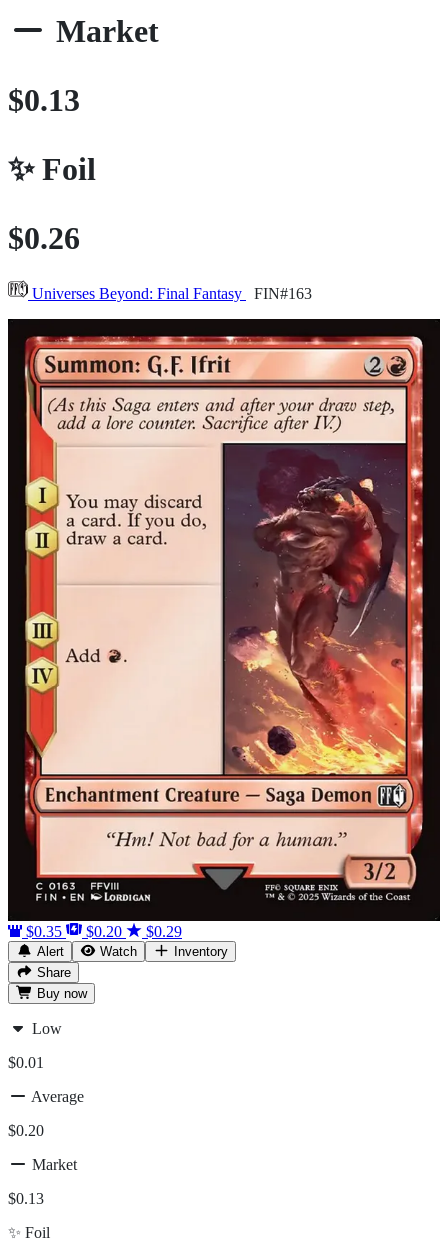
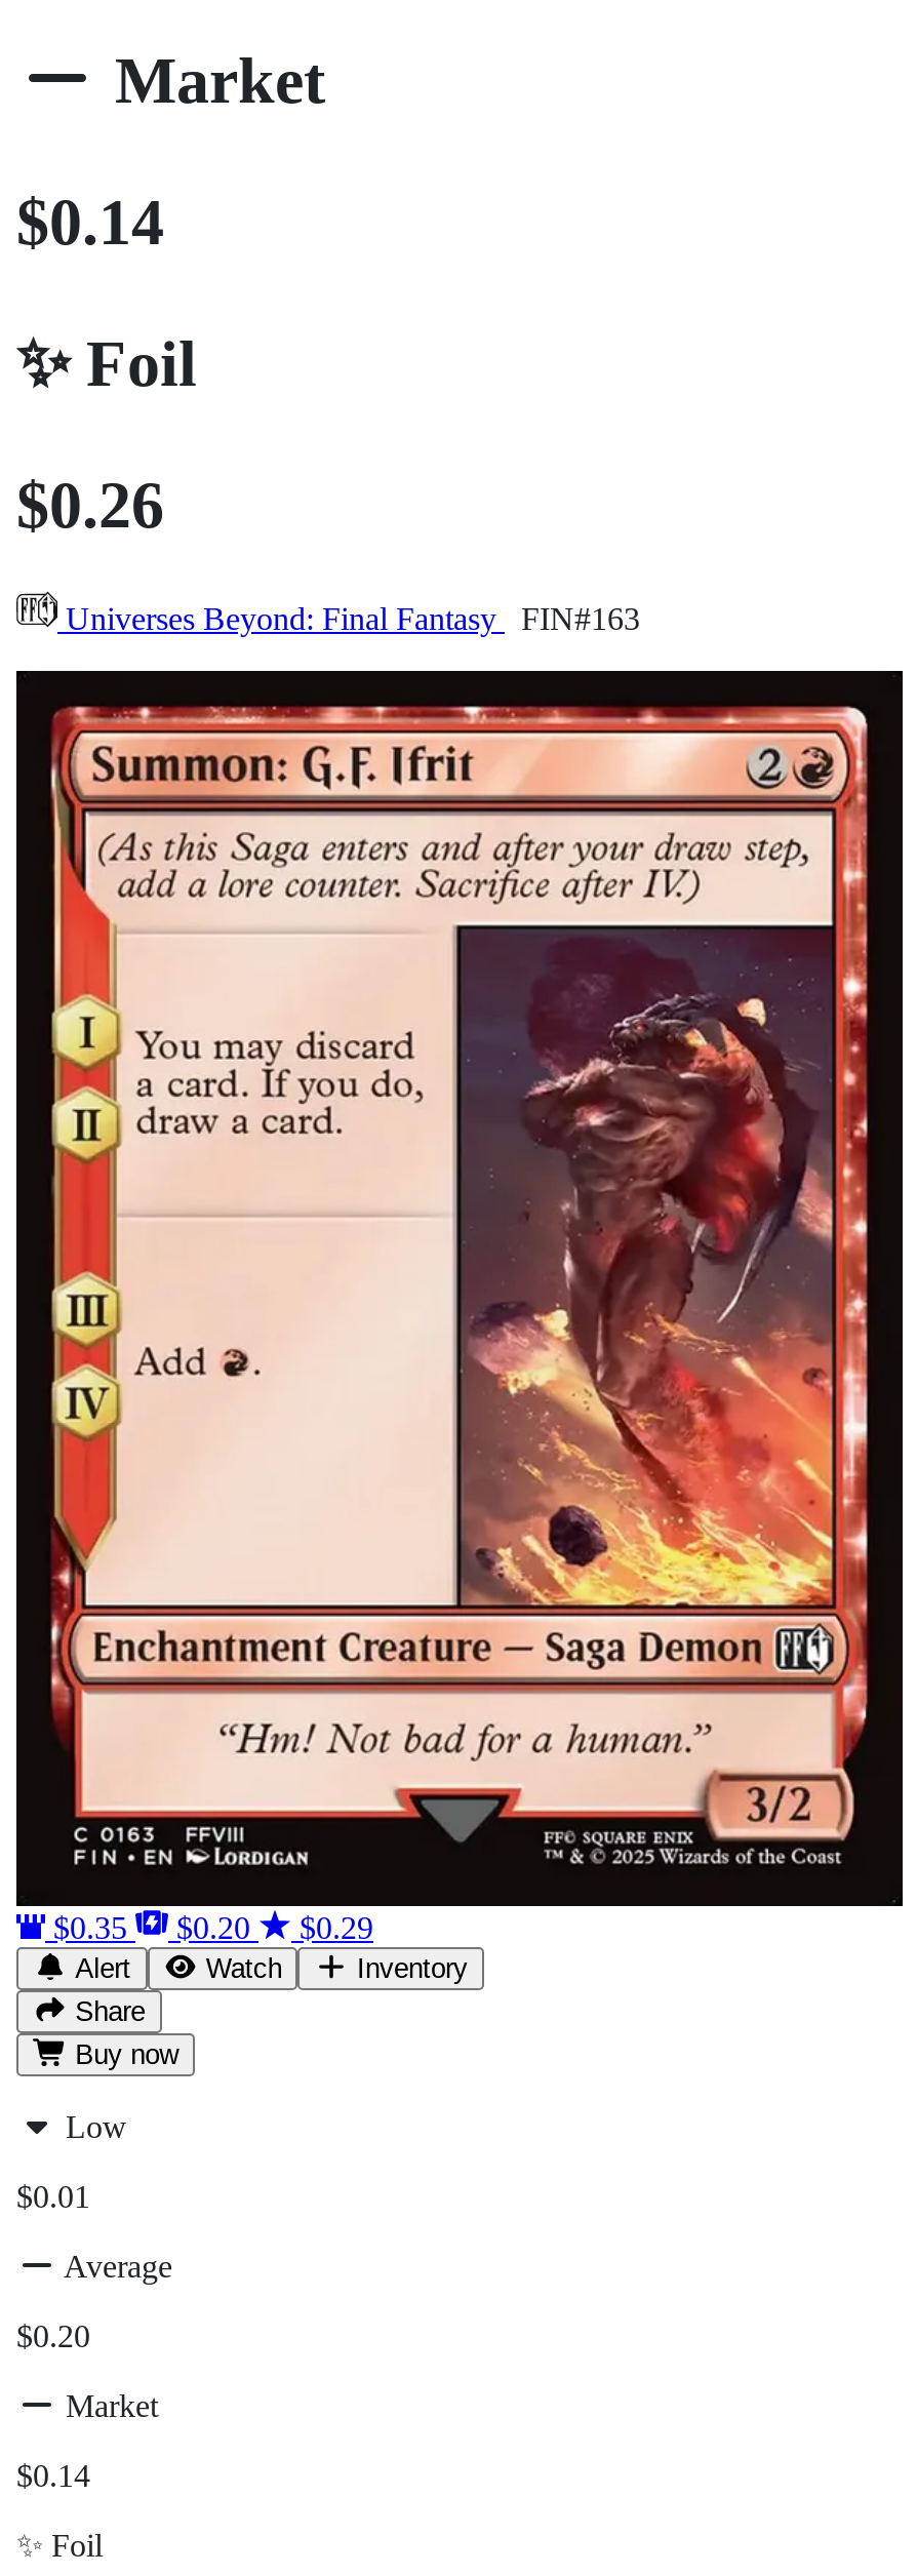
[8,82,80,118] $0.13 -> [16,185,164,259] $0.14
[8,1190,44,1207] $0.13 -> [16,2458,90,2492] $0.14

